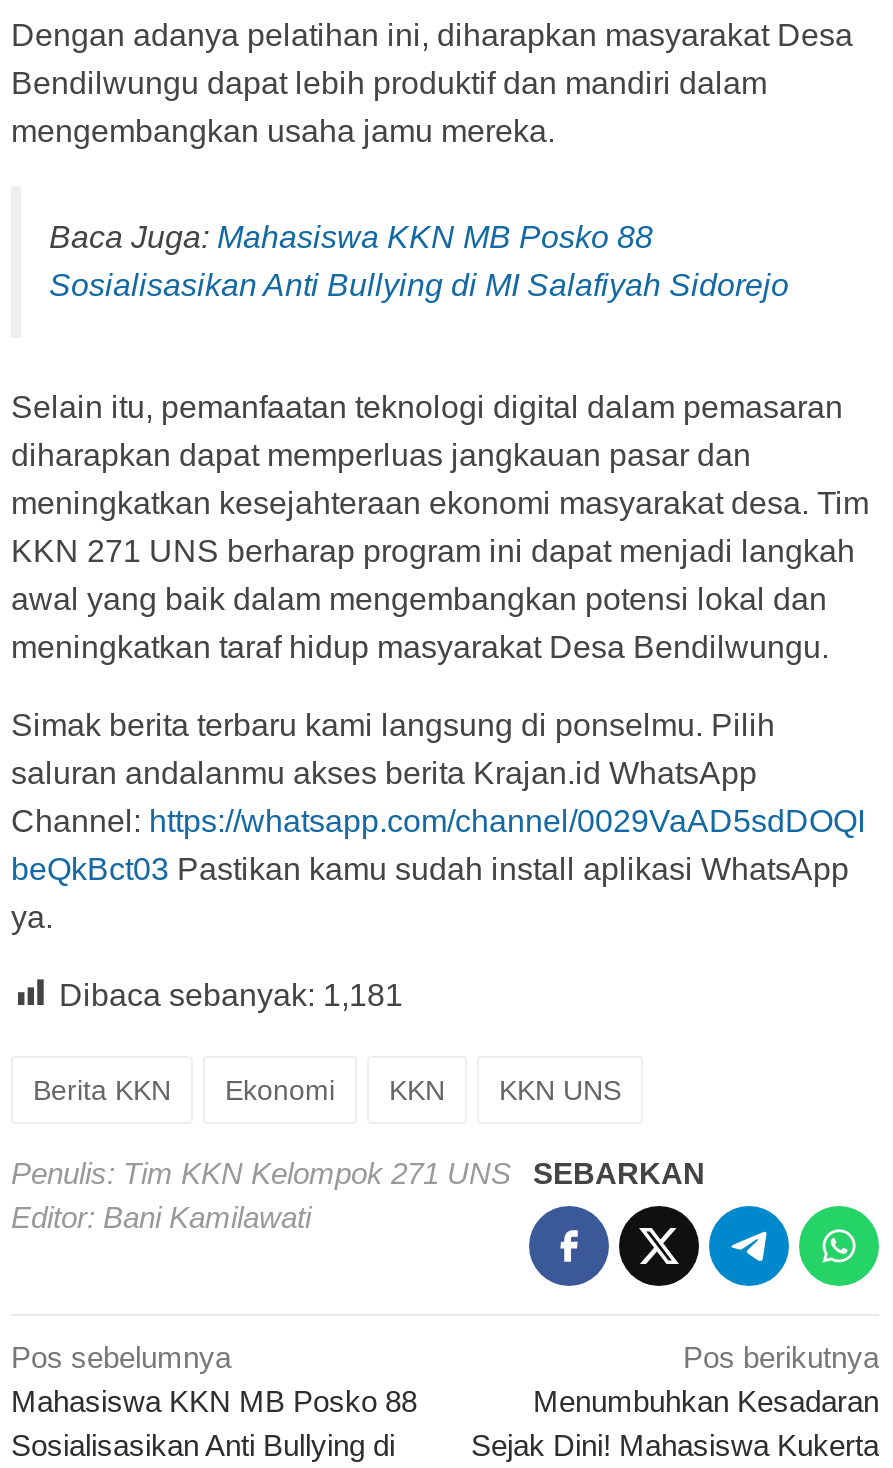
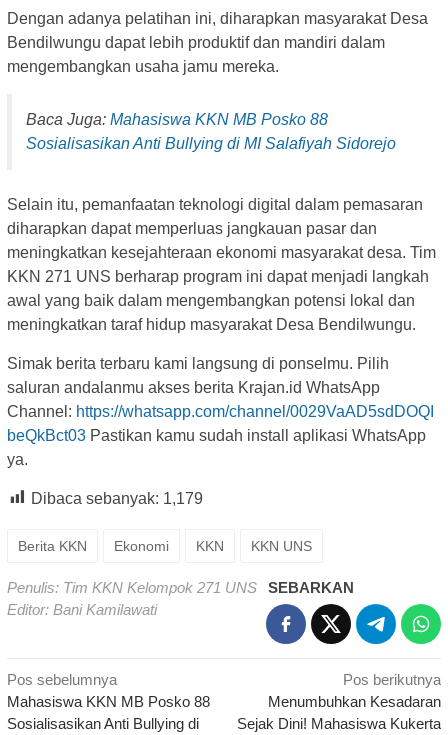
[59,977,403,1011] Dibaca sebanyak: 1,181 -> [31,489,203,506] Dibaca sebanyak: 1,179

